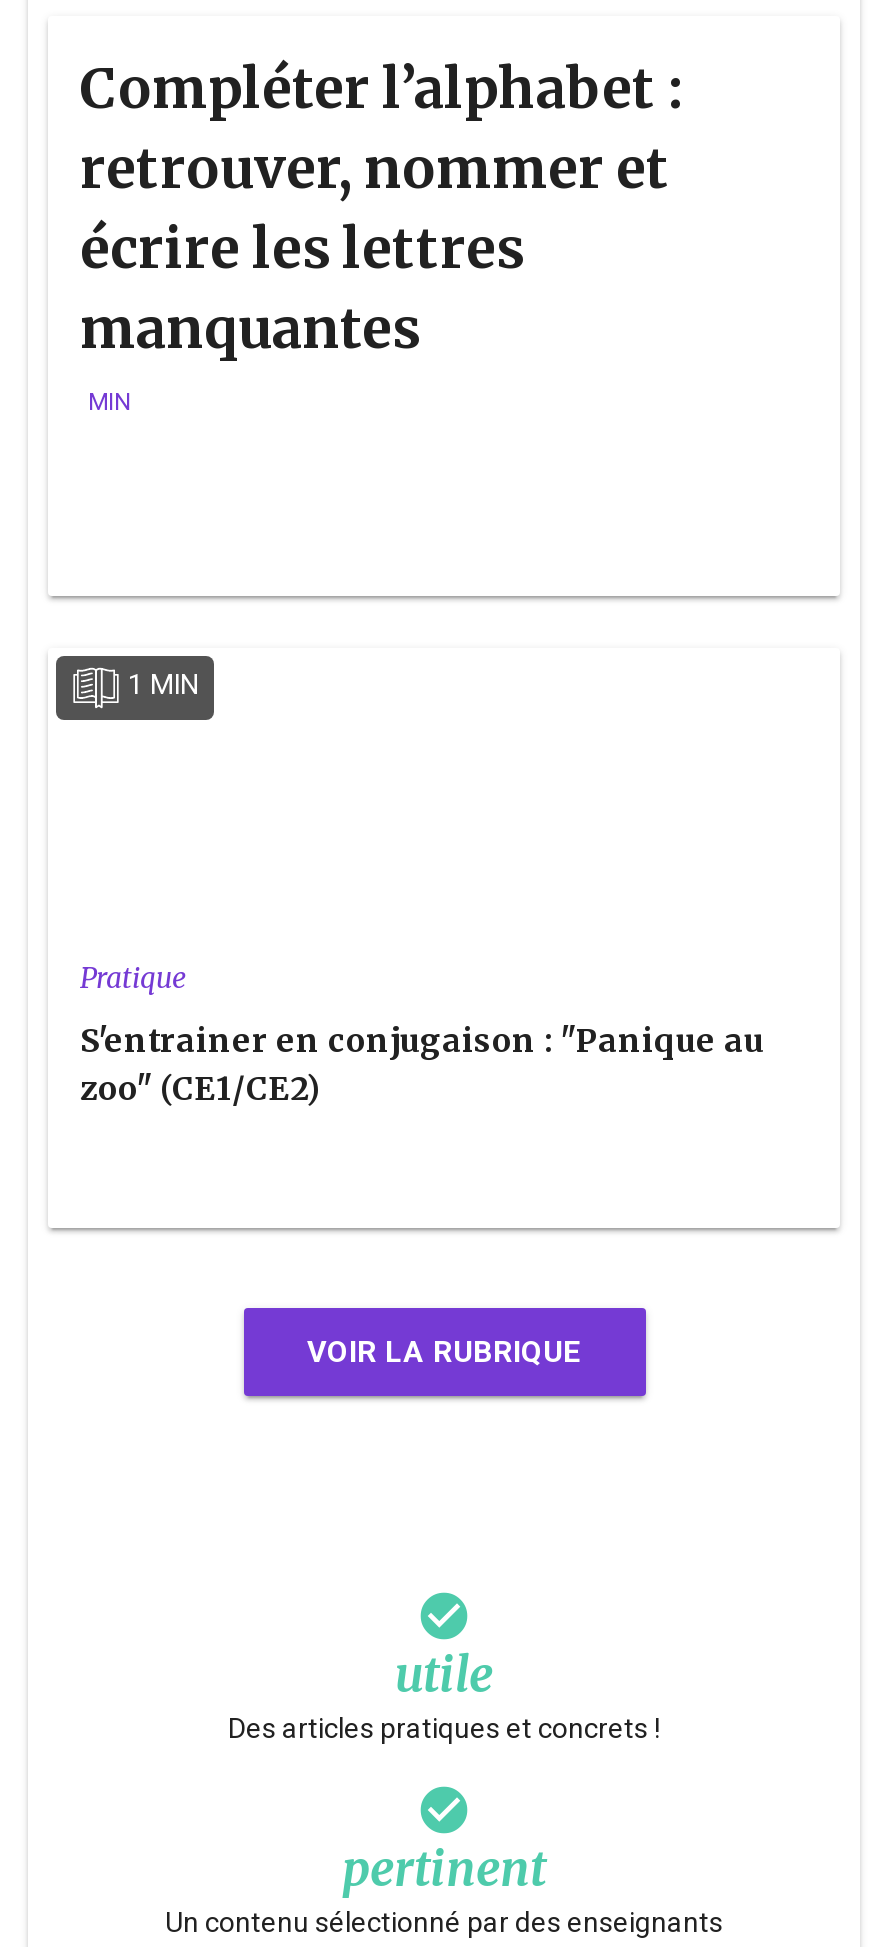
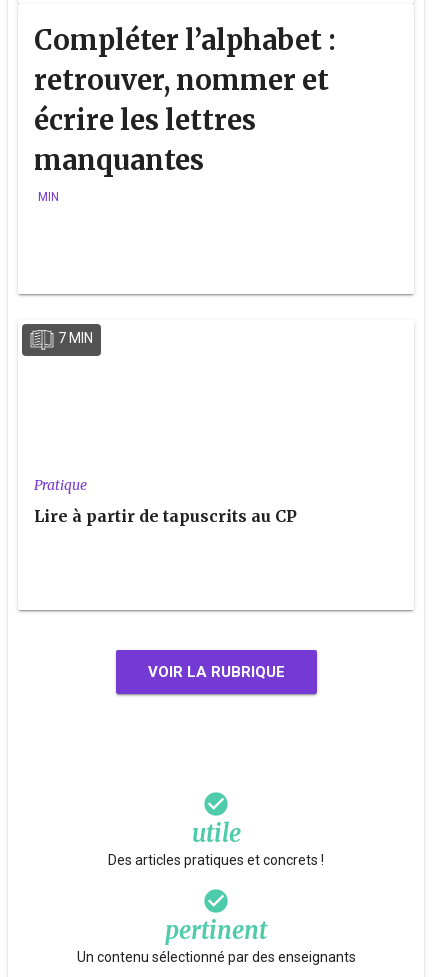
[128,668,198,700] 1 MIN -> [58,330,93,346] 7 MIN
[80,1020,764,1108] S'entrainer en conjugaison : "Panique au | zoo" (CE1/CE2) -> [34,506,297,526] Lire à partir de tapuscrits au CP

